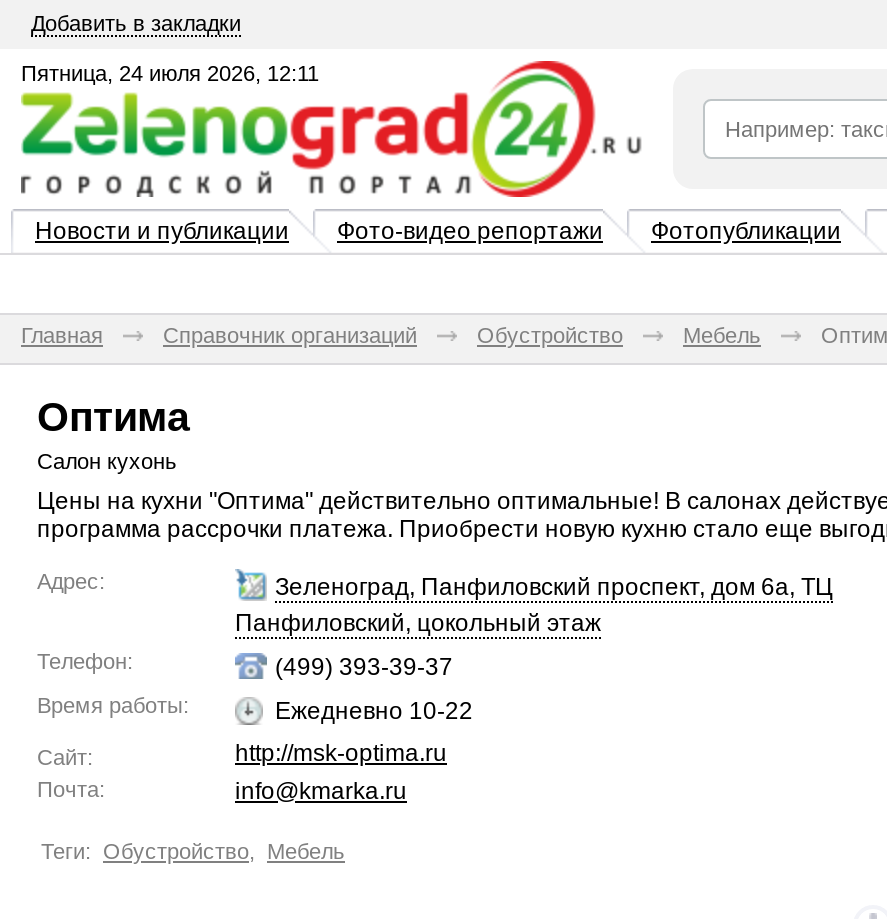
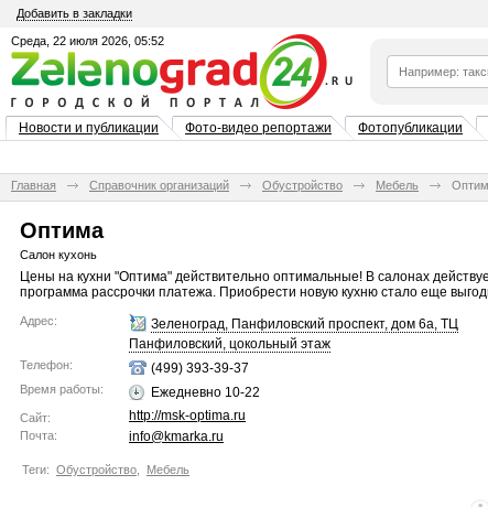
[21,61,319,85] Пятница, 24 июля 2026, 12:11 -> [11,34,164,47] Среда, 22 июля 2026, 05:52

